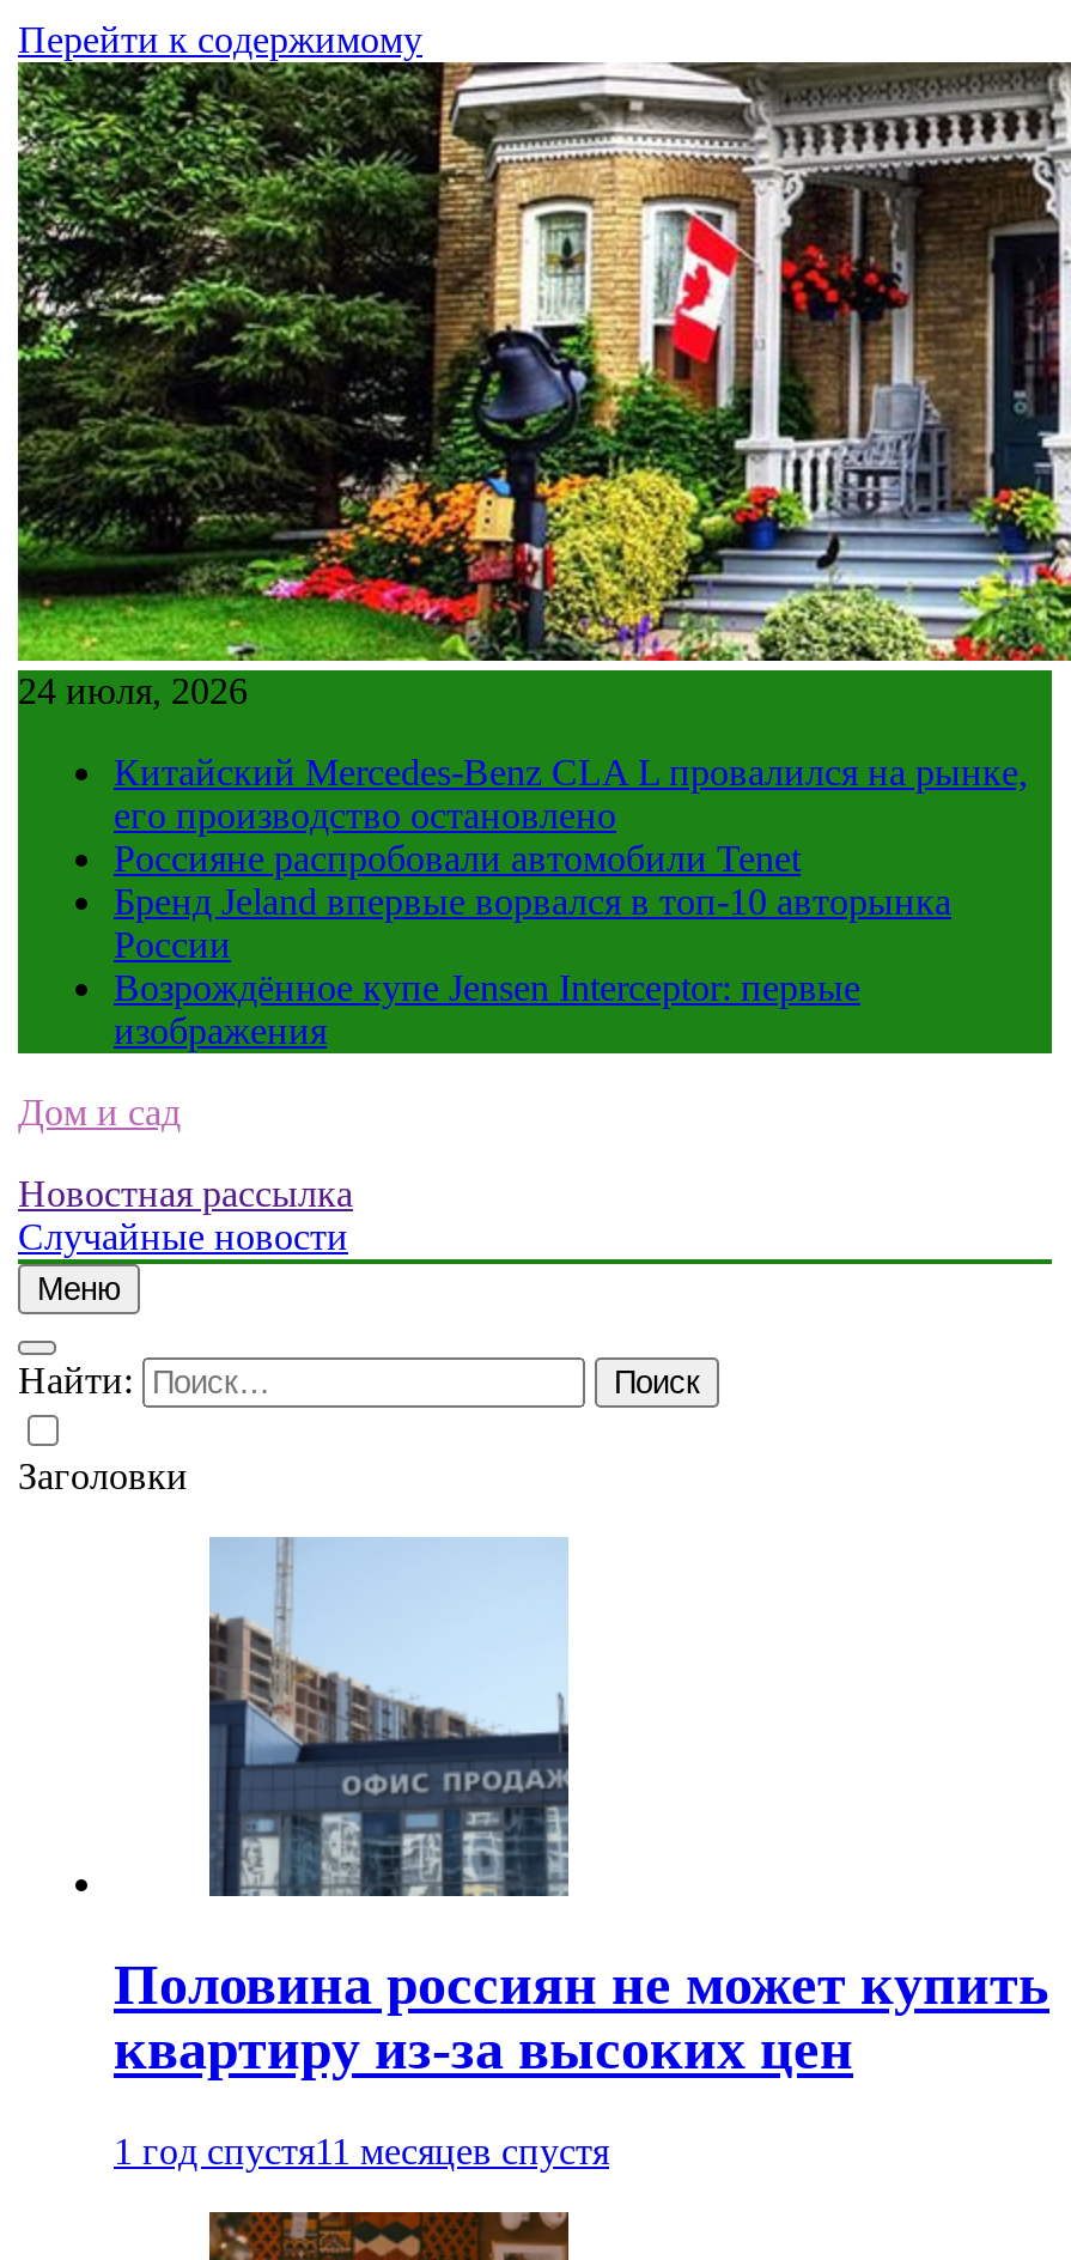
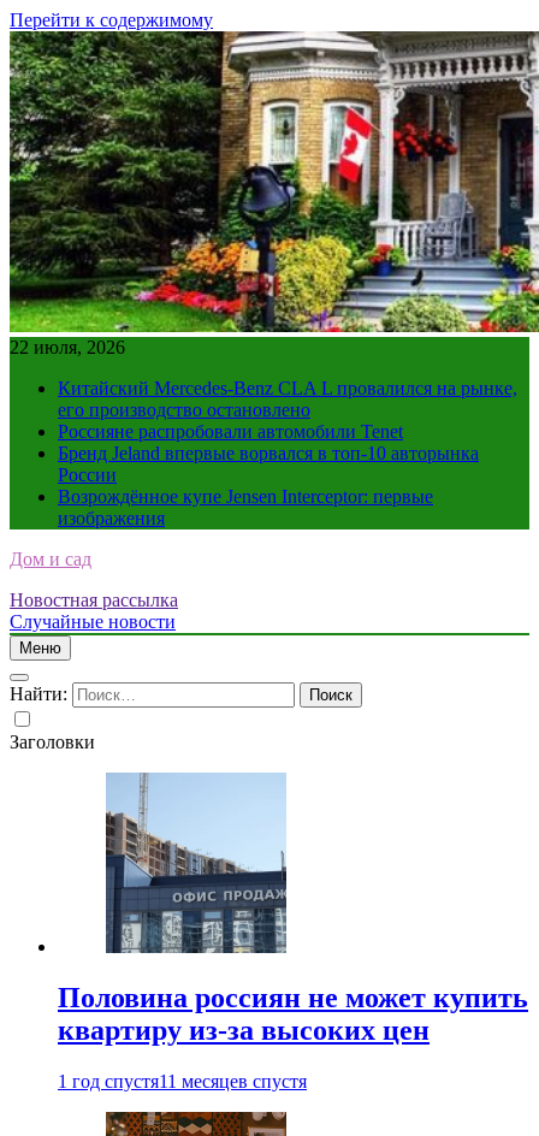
[18,670,248,711] 24 июля, 2026 -> [10,337,125,357] 22 июля, 2026

